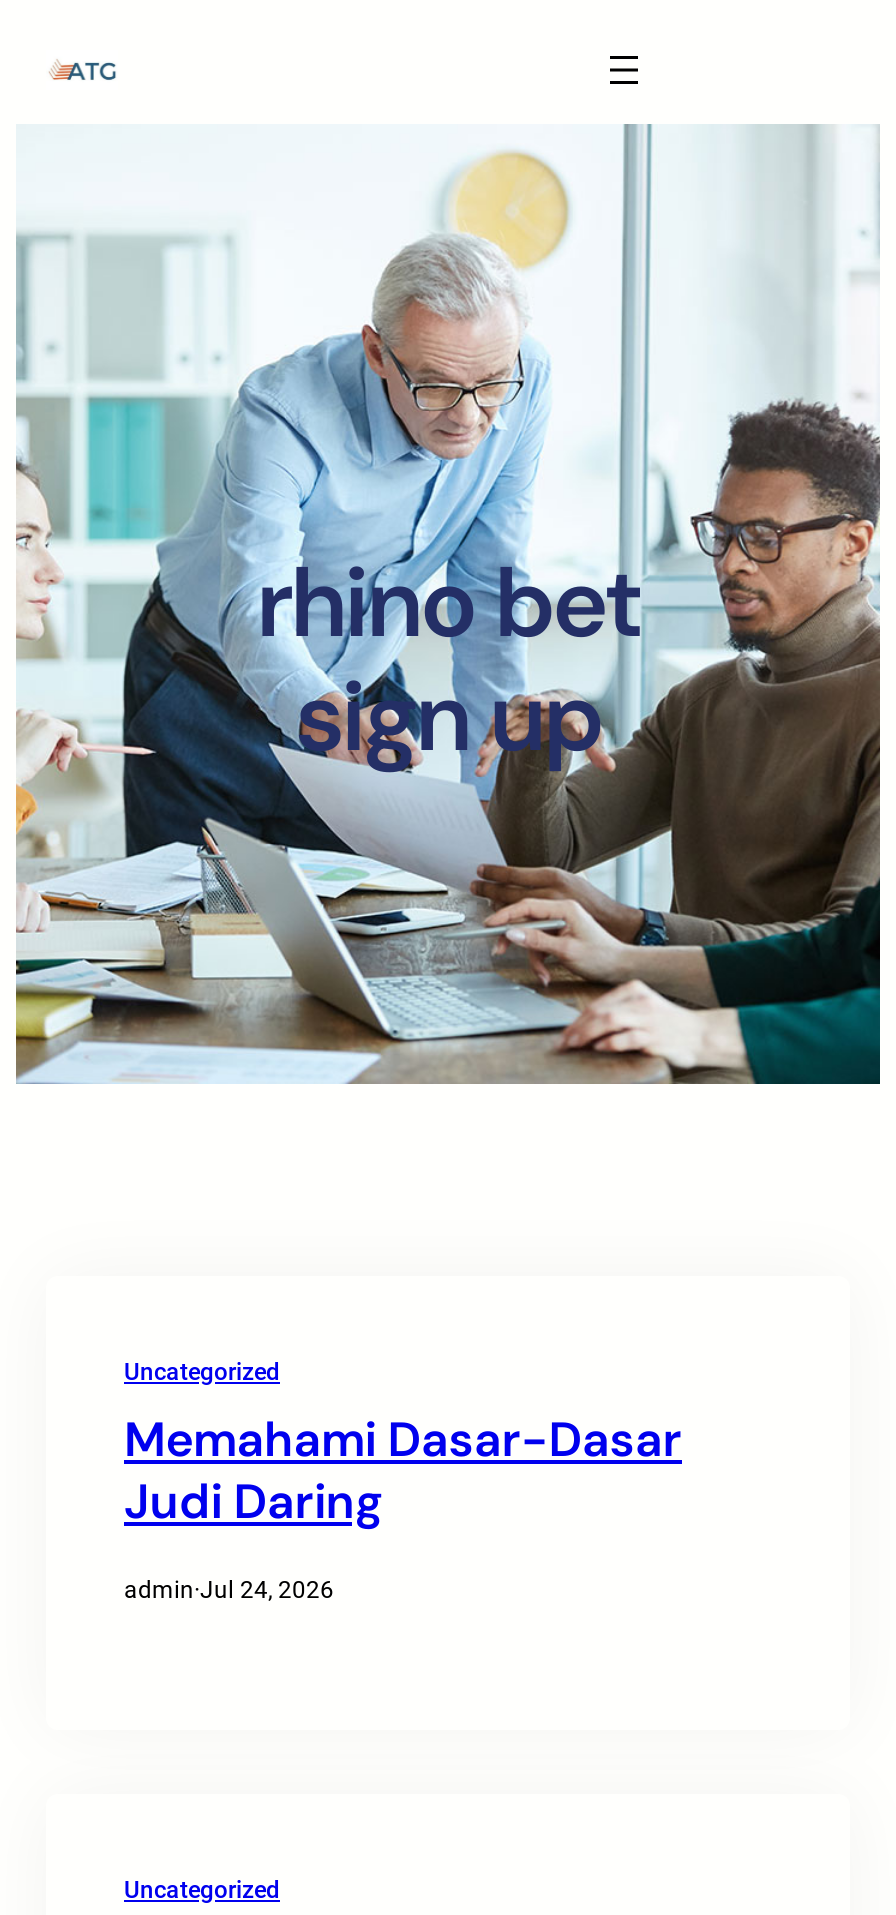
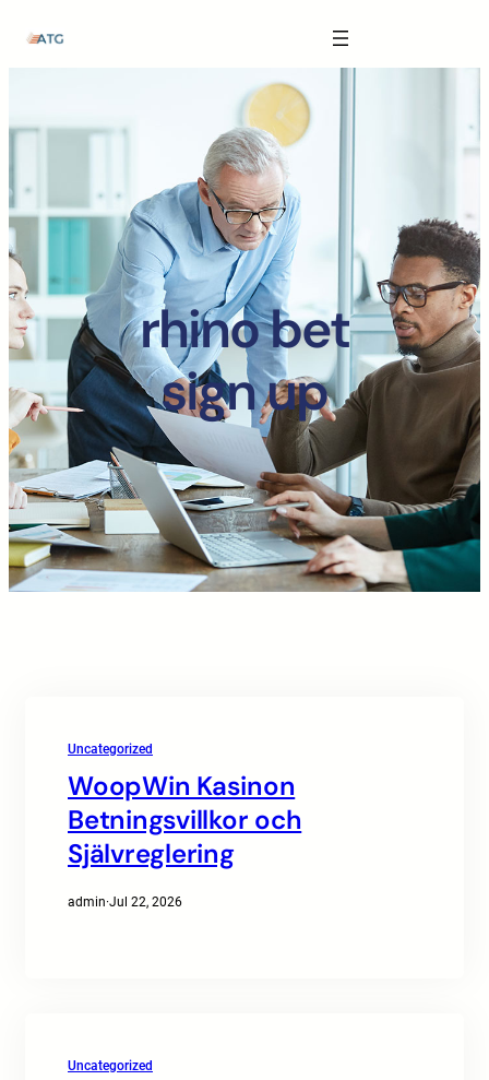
[124,1408,682,1532] Memahami Dasar-Dasar | Judi Daring -> [68,769,301,870] WoopWin Kasinon | Betningsvillkor och | Självreglering
[124,1576,334,1604] admin·Jul 24, 2026 -> [68,894,182,910] admin·Jul 22, 2026

